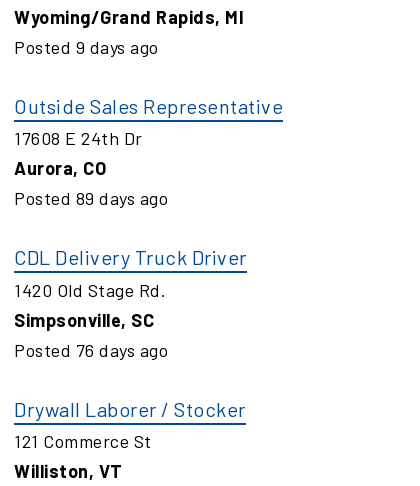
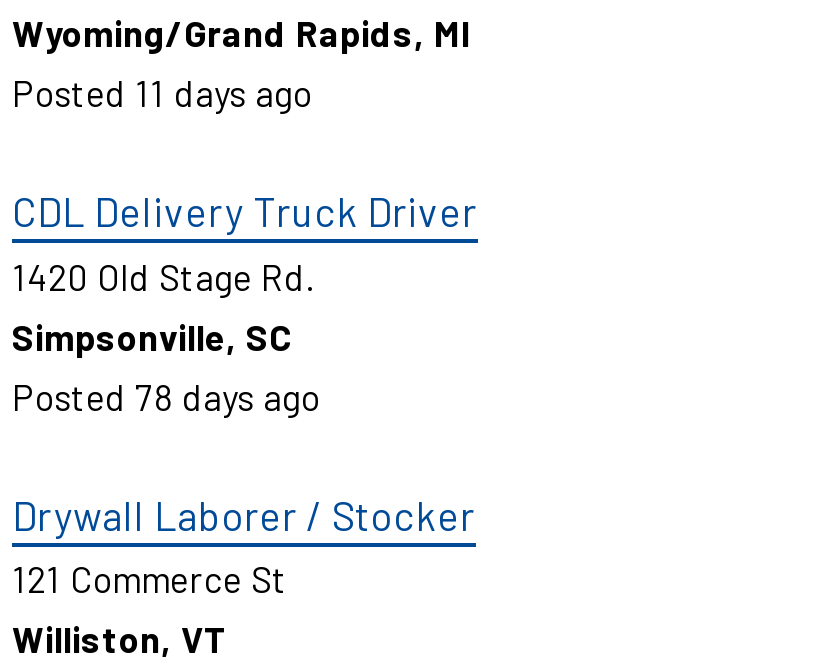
[14,35,283,209] Posted 9 days ago | Outside Sales Representative | 17608 E 24th Dr | Aurora, CO | Posted 89 days ago -> [12,71,312,115] Posted 11 days ago
[14,338,168,360] Posted 76 days ago -> [12,374,320,418] Posted 78 days ago

